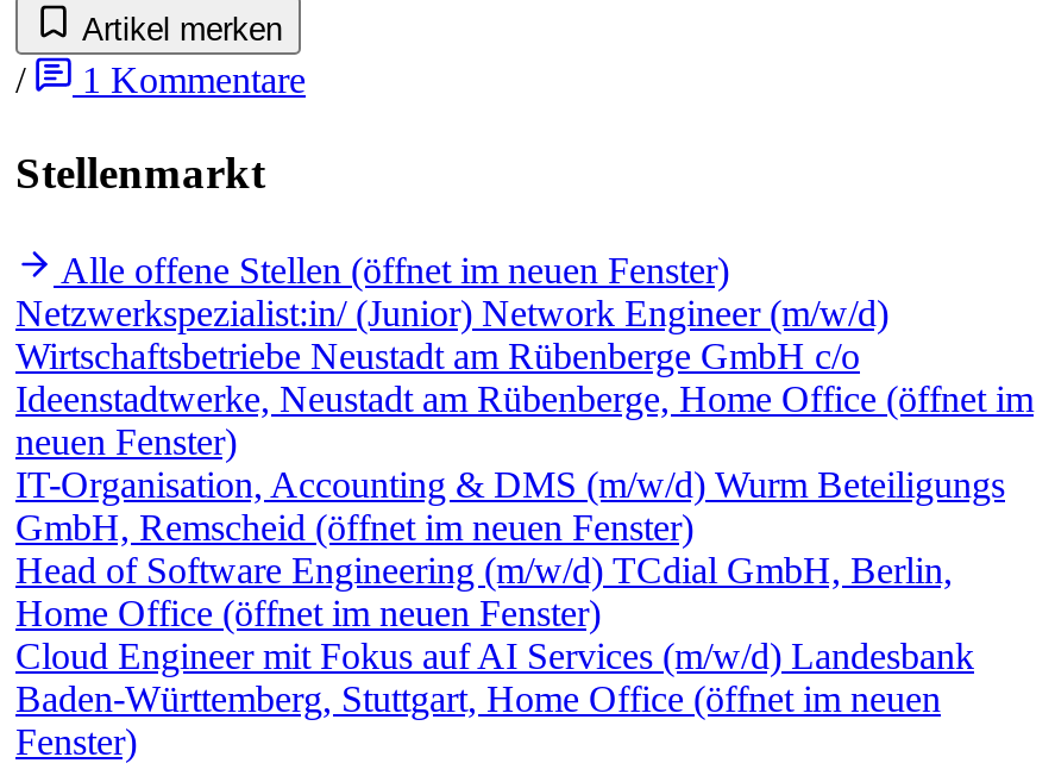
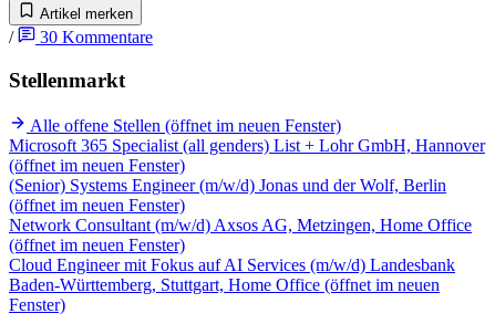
[82,60,306,100] 1 Kommentare -> [40,28,153,47] 30 Kommentare
[15,292,1034,632] Netzwerkspezialist:in/ (Junior) Network Engineer (m/w/d) | Wirtschaftsbetriebe Neustadt am Rübenberge GmbH c/o | Ideenstadtwerke, Neustadt am Rübenberge, Home Office (öffnet im | neuen Fenster) | IT-Organisation, Accounting & DMS (m/w/d) Wurm Beteiligungs | GmbH, Remscheid (öffnet im neuen Fenster) | Head of Software Engineering (m/w/d) TCdial GmbH, Berlin, | Home Office (öffnet im neuen Fenster) -> [9,135,485,254] Microsoft 365 Specialist (all genders) List + Lohr GmbH, Hannover | (öffnet im neuen Fenster) | (Senior) Systems Engineer (m/w/d) Jonas und der Wolf, Berlin | (öffnet im neuen Fenster) | Network Consultant (m/w/d) Axsos AG, Metzingen, Home Office | (öffnet im neuen Fenster)

